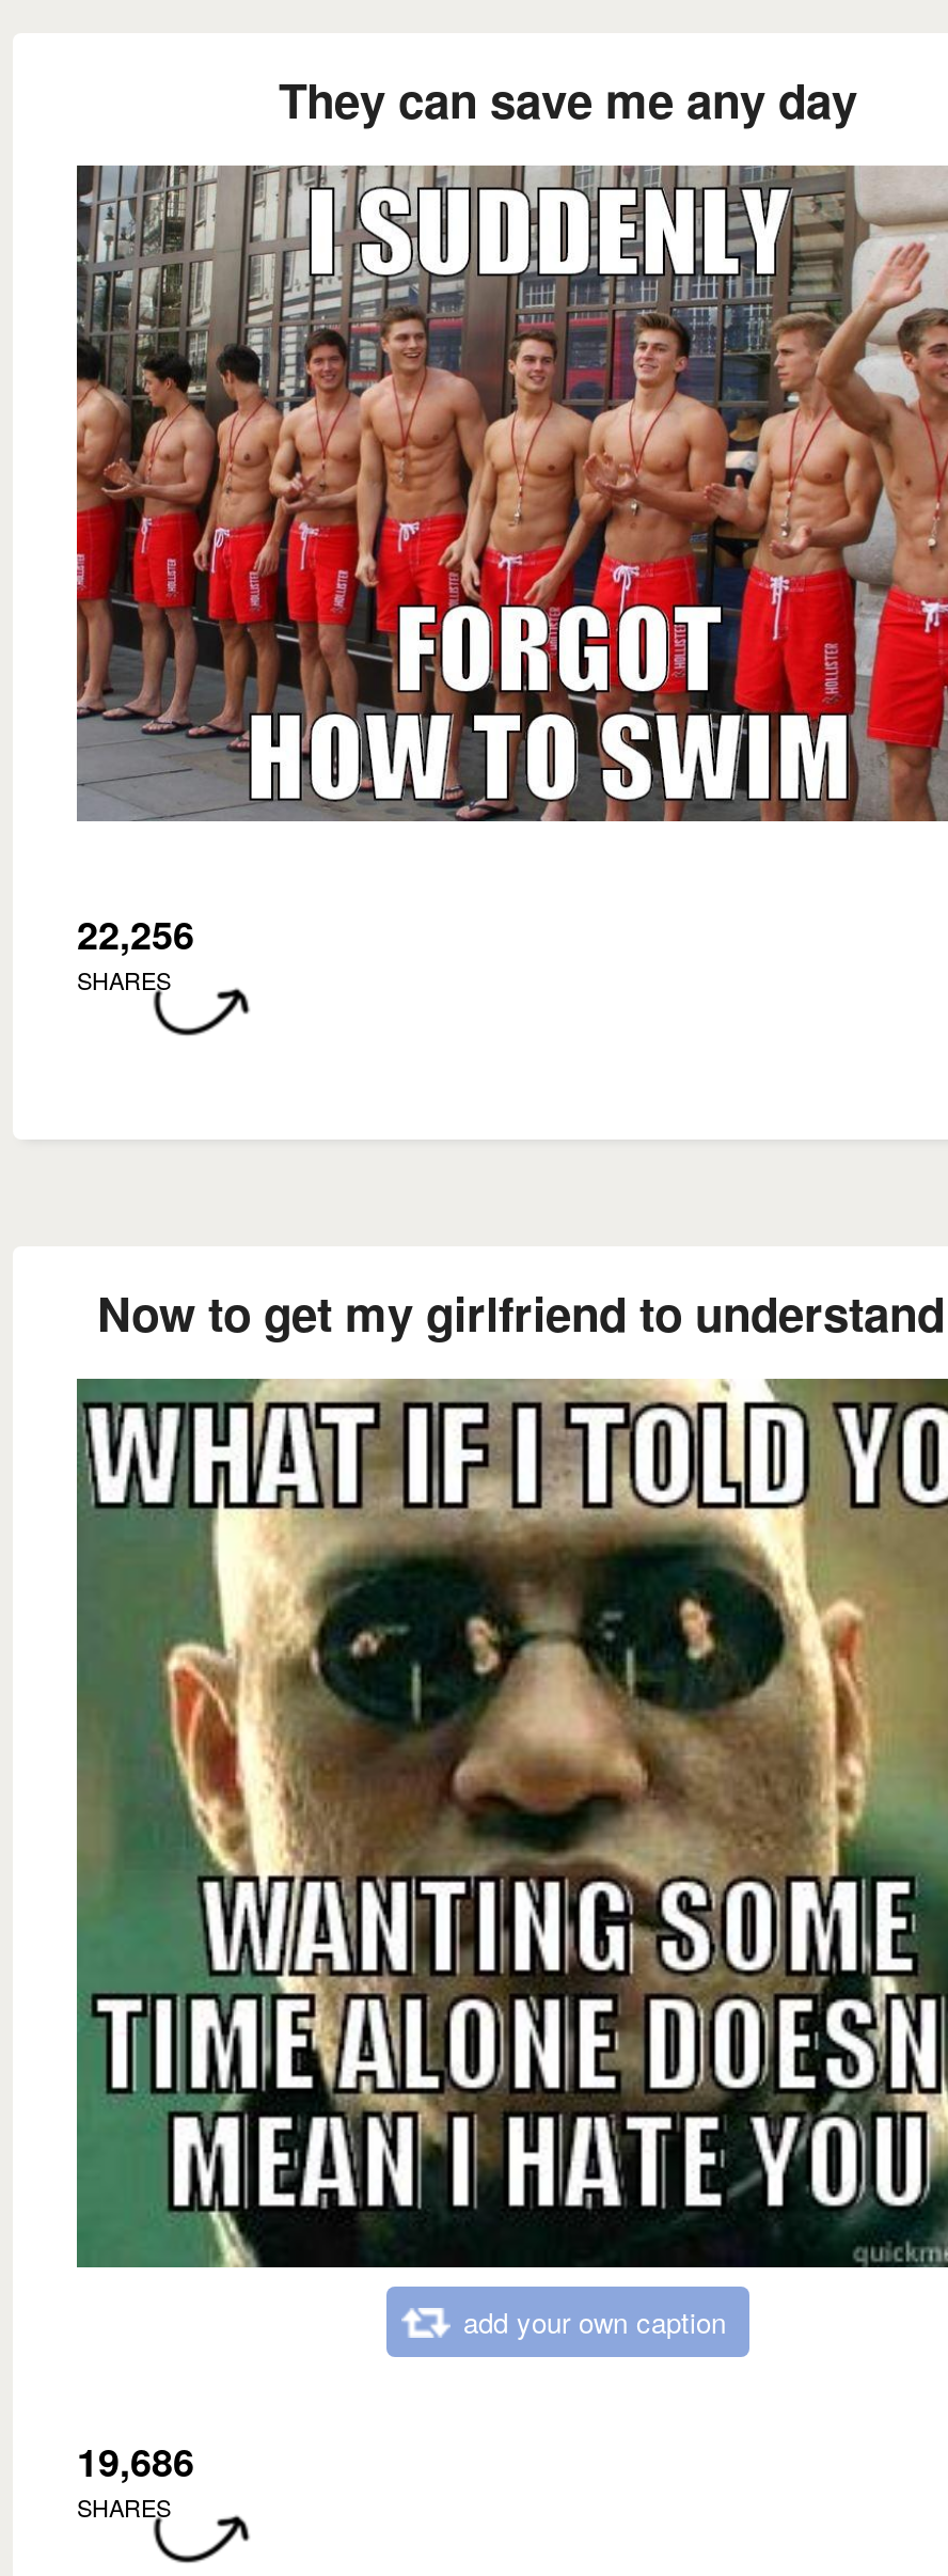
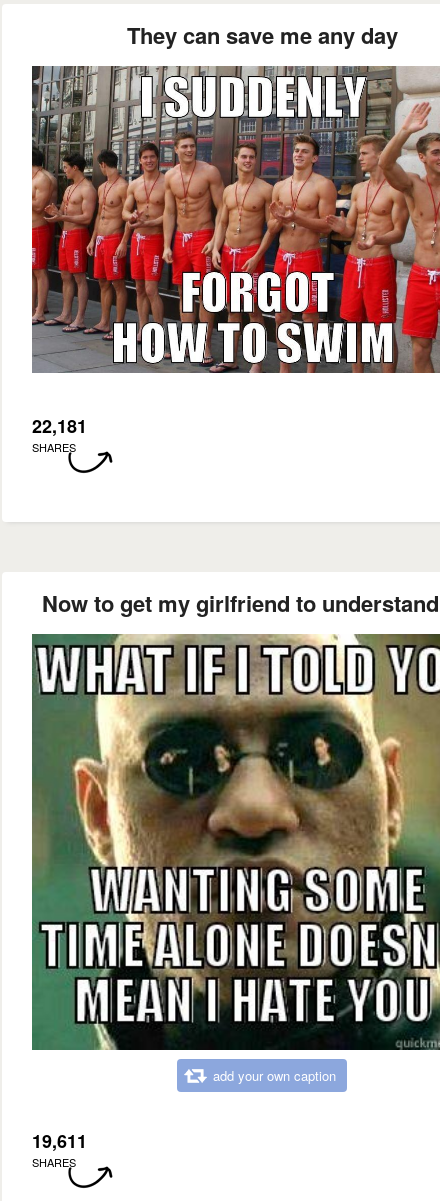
[77,907,194,962] 22,256 -> [32,413,87,439] 22,181
[77,2434,194,2489] 19,686 -> [32,1128,87,1154] 19,611

